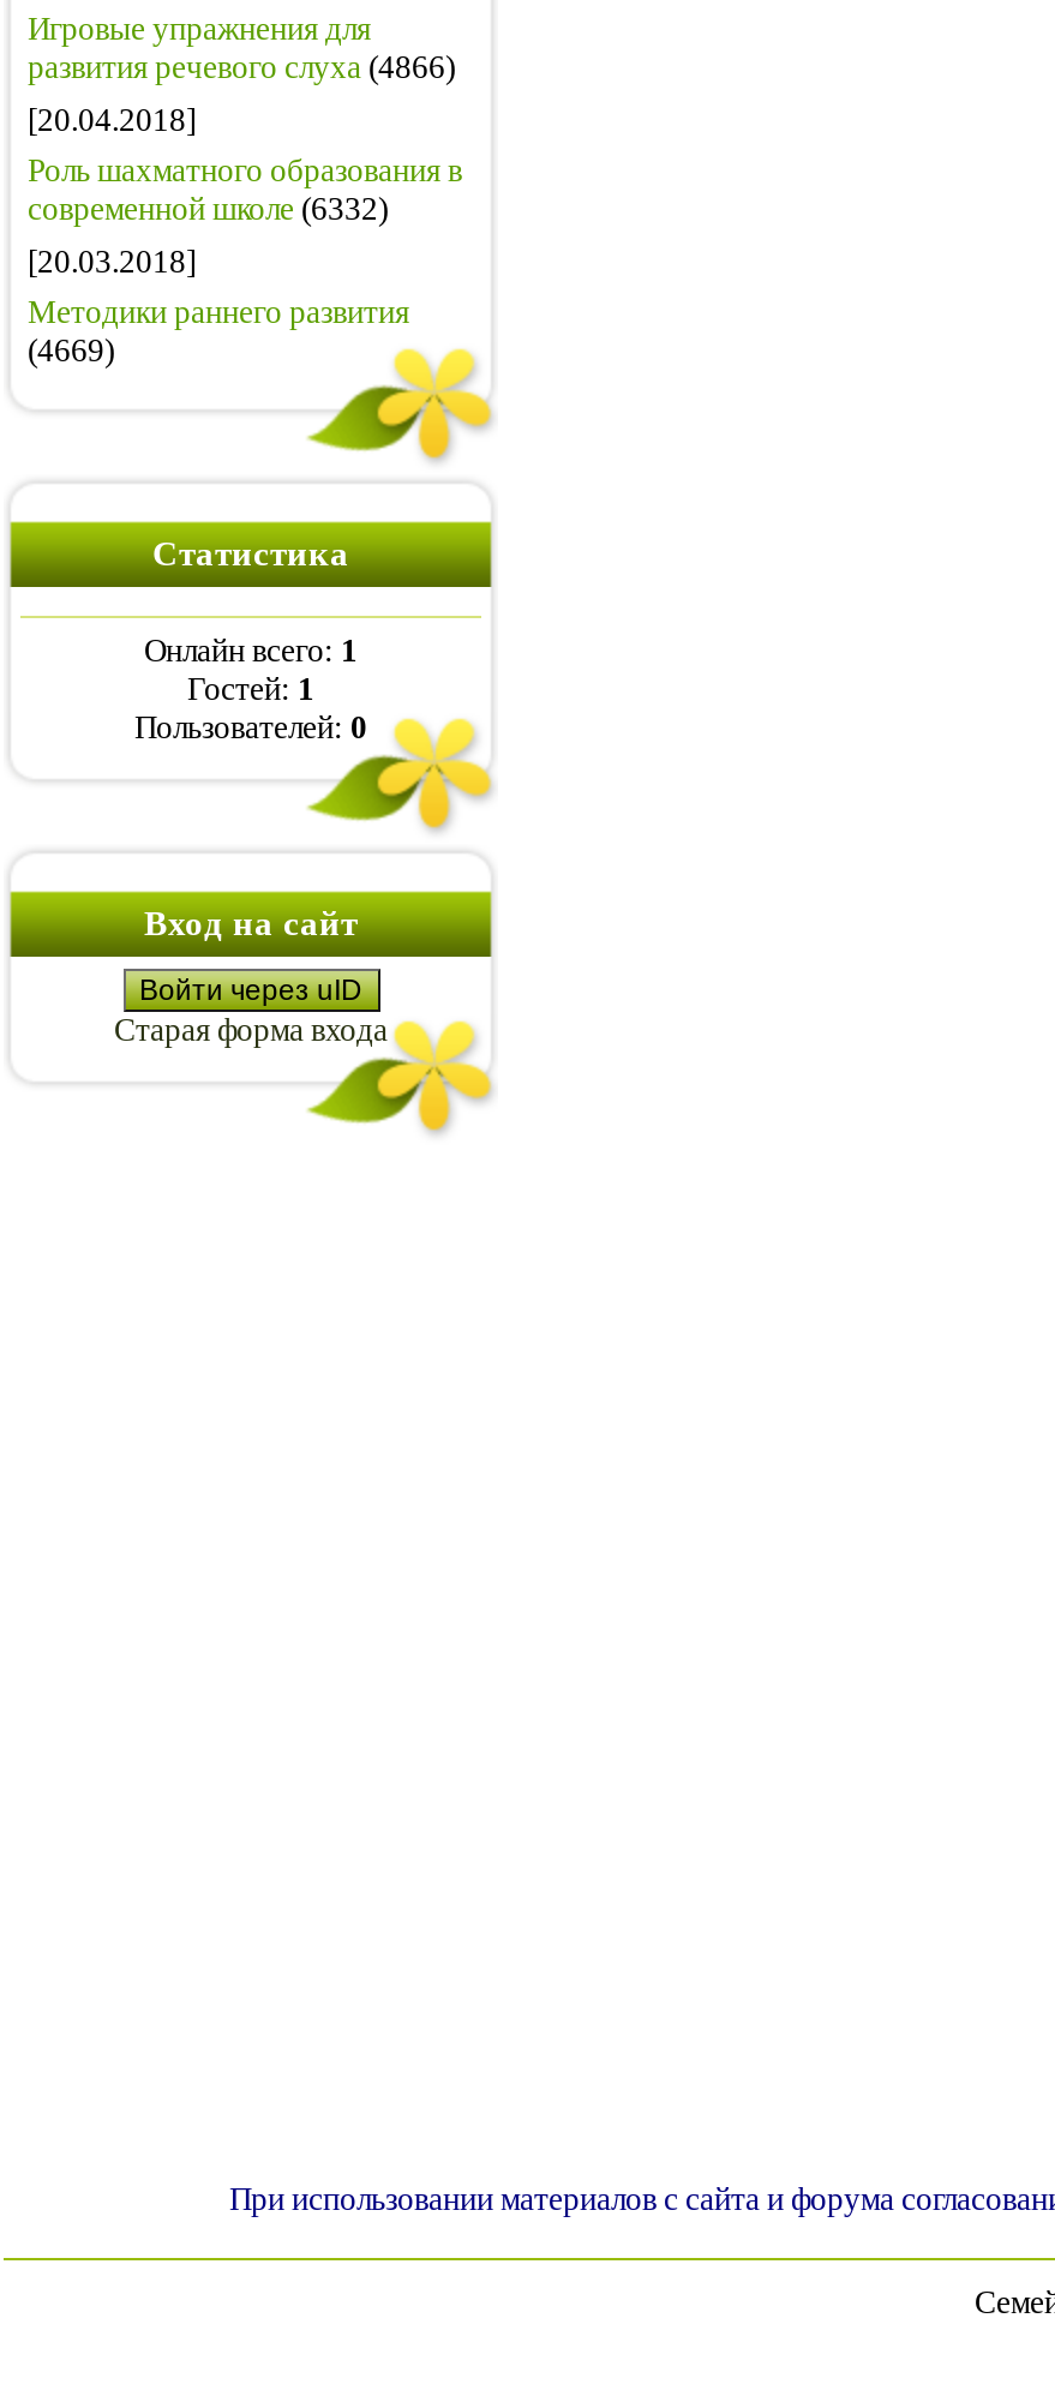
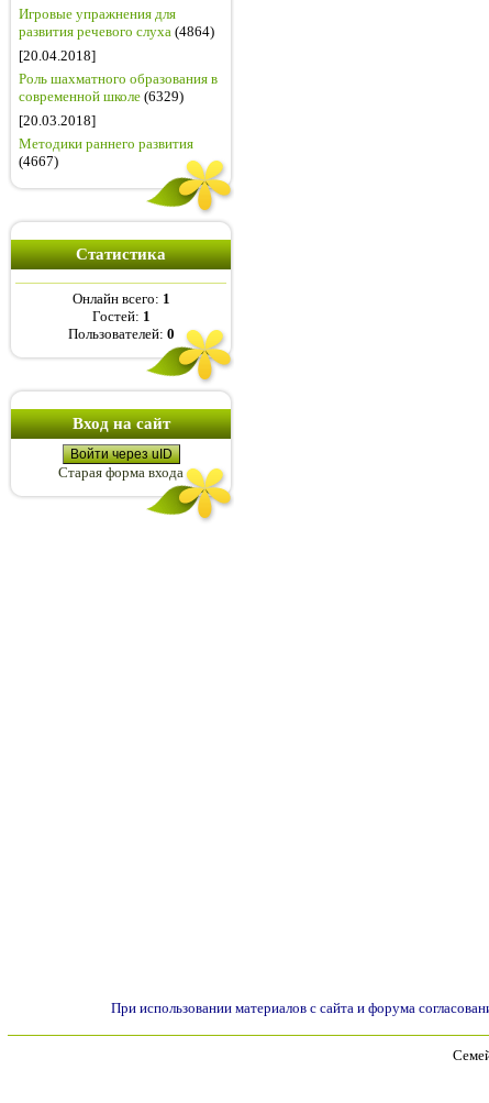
[28,49,455,85] развития речевого слуха (4866) -> [19,23,214,40] развития речевого слуха (4864)
[28,191,388,227] современной школе (6332) -> [19,88,184,104] современной школе (6329)
[28,333,114,369] (4669) -> [19,153,58,169] (4667)

